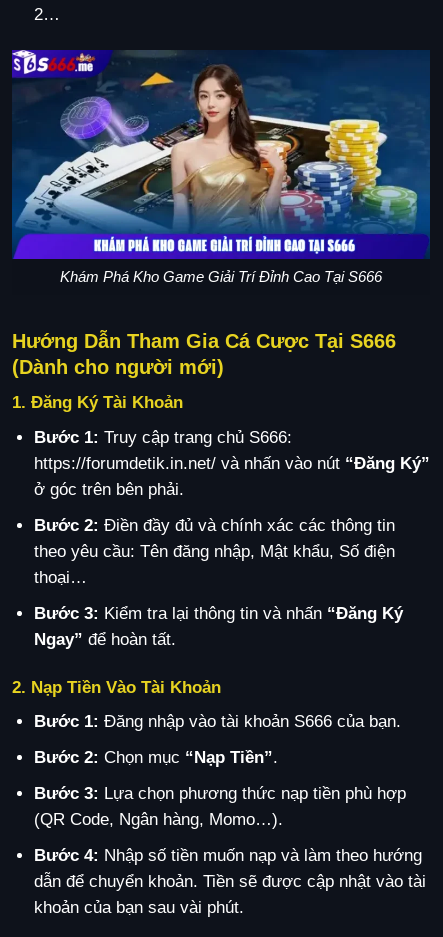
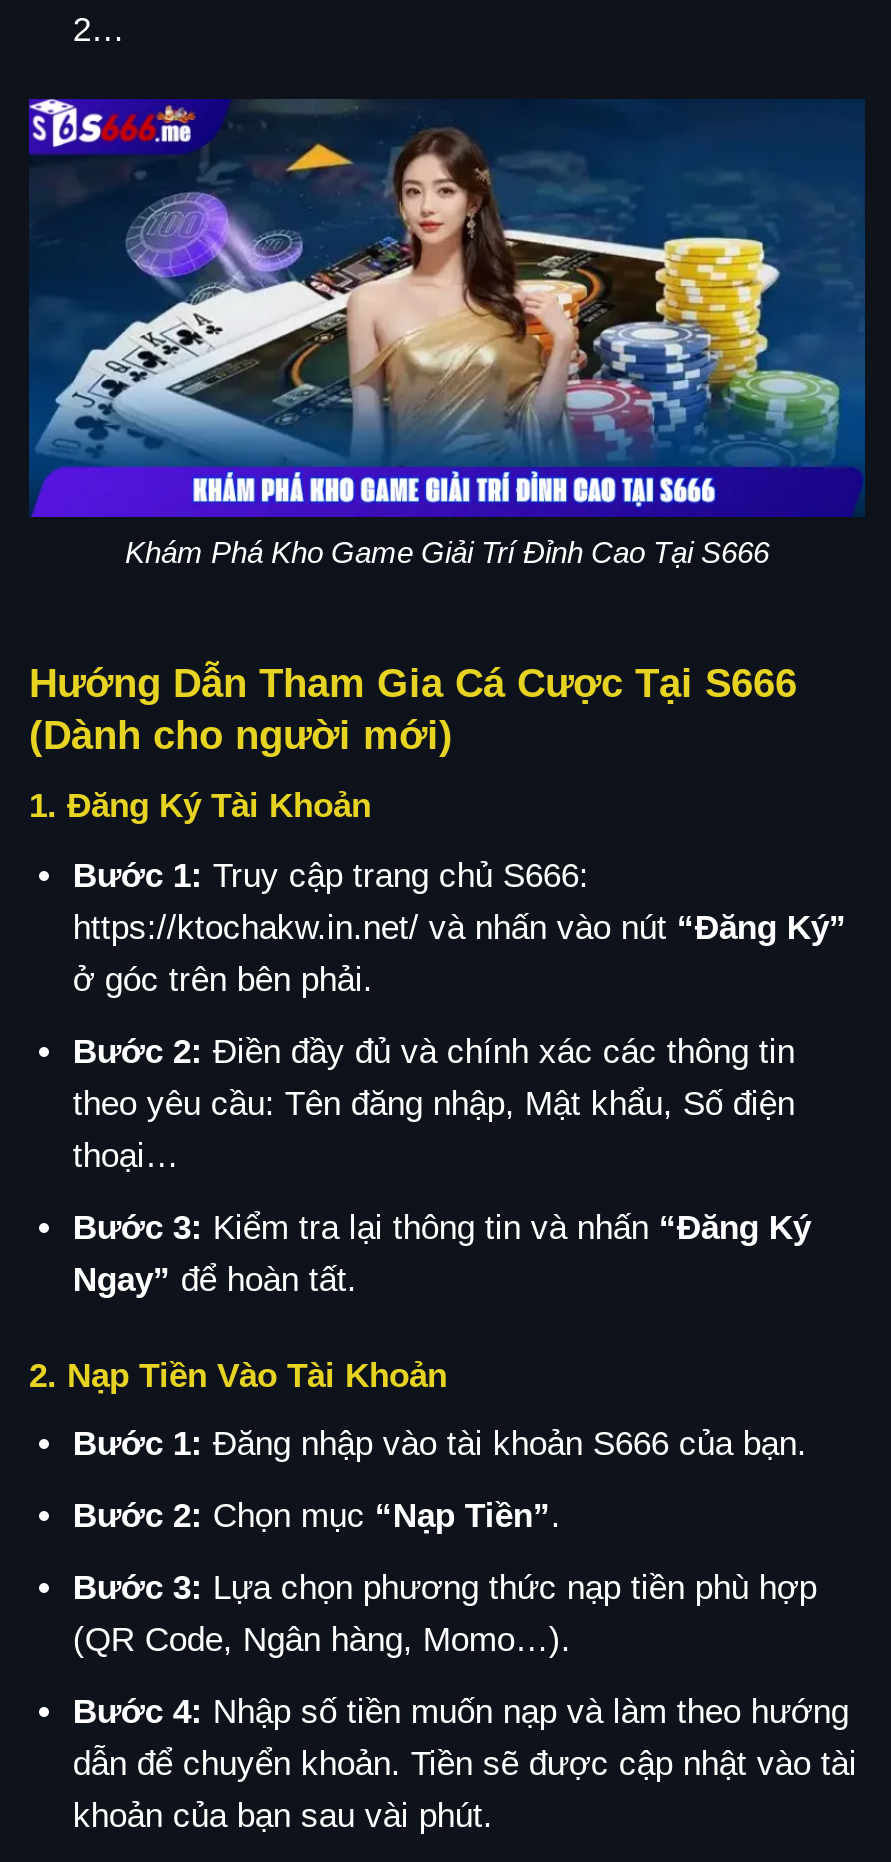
[34,454,430,473] https://forumdetik.in.net/ và nhấn vào nút “Đăng Ký” -> [73,908,847,946] https://ktochakw.in.net/ và nhấn vào nút “Đăng Ký”

